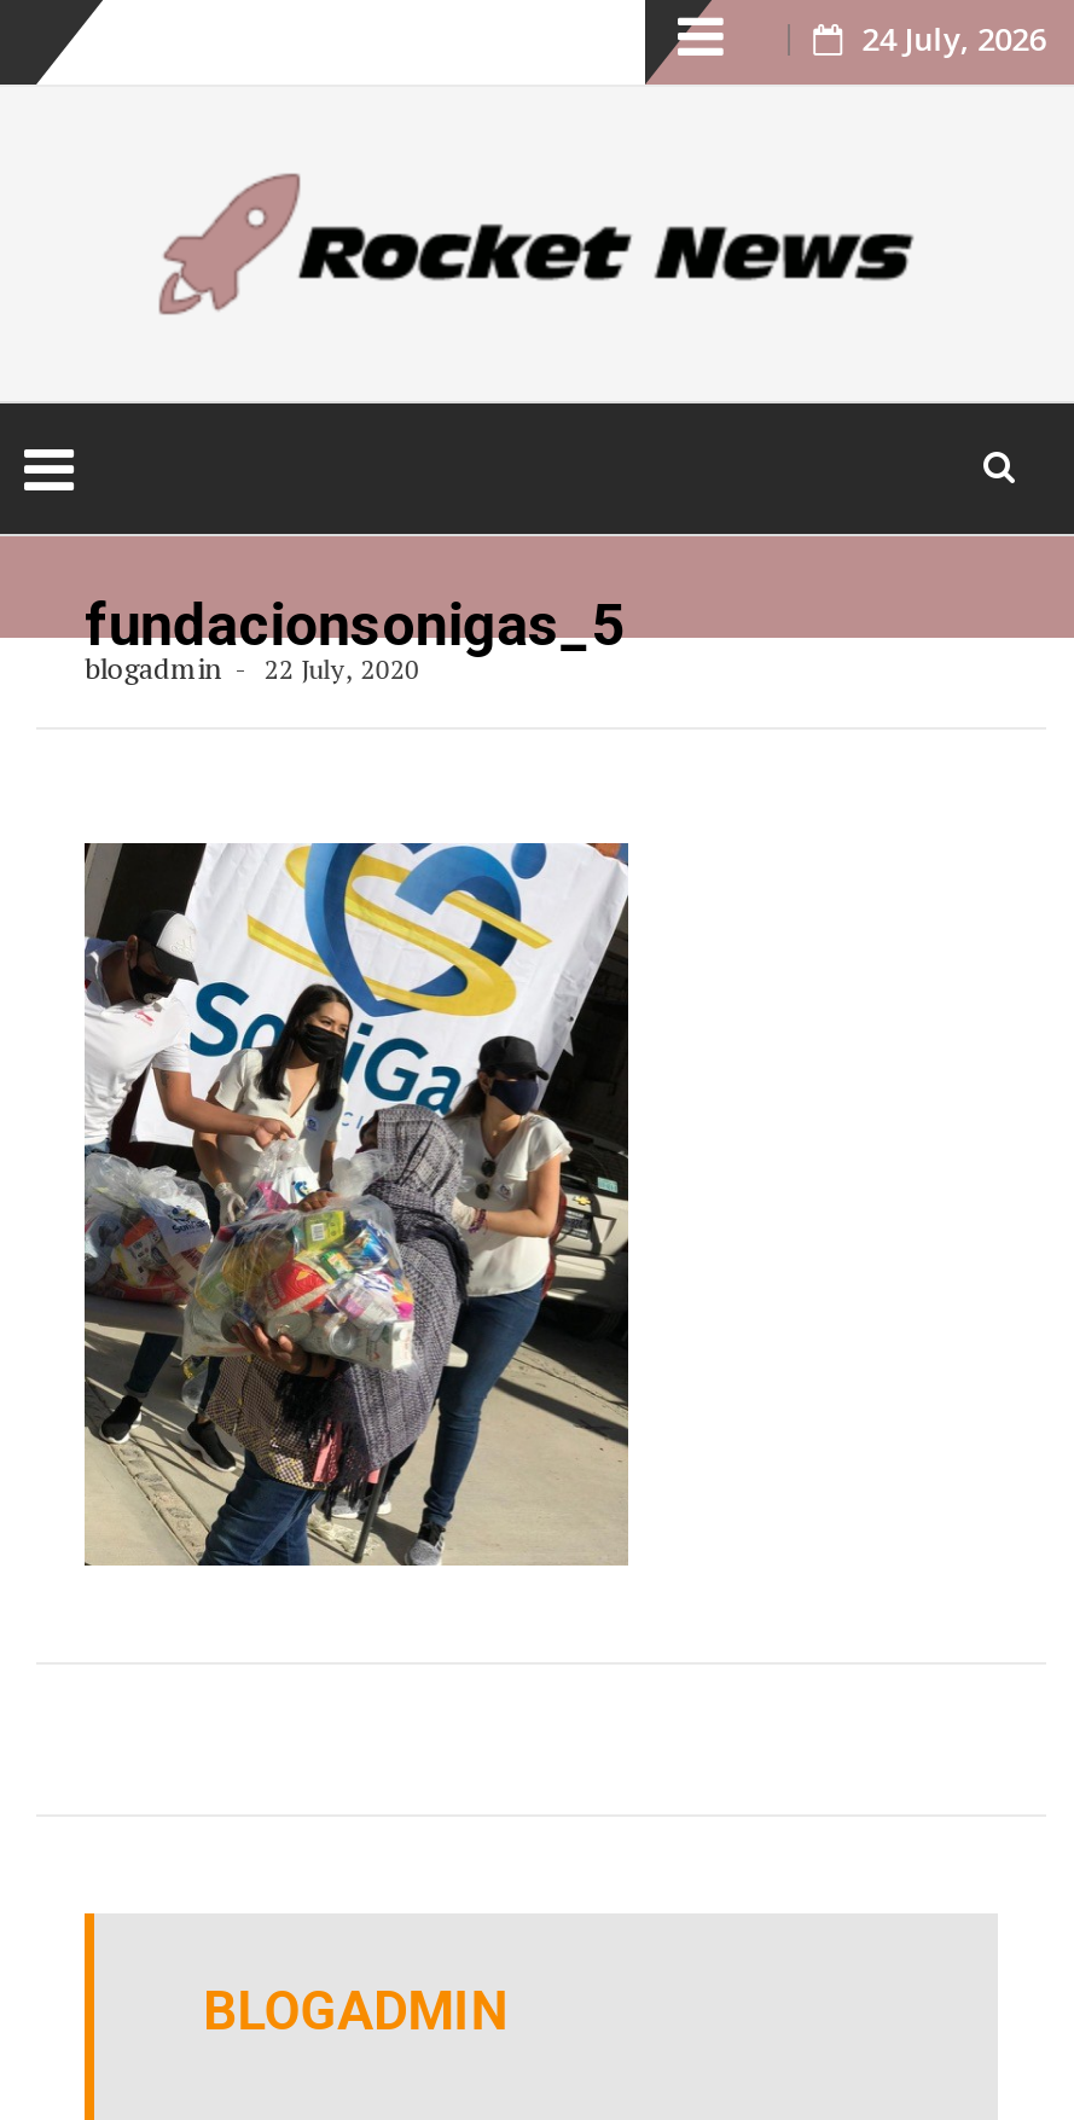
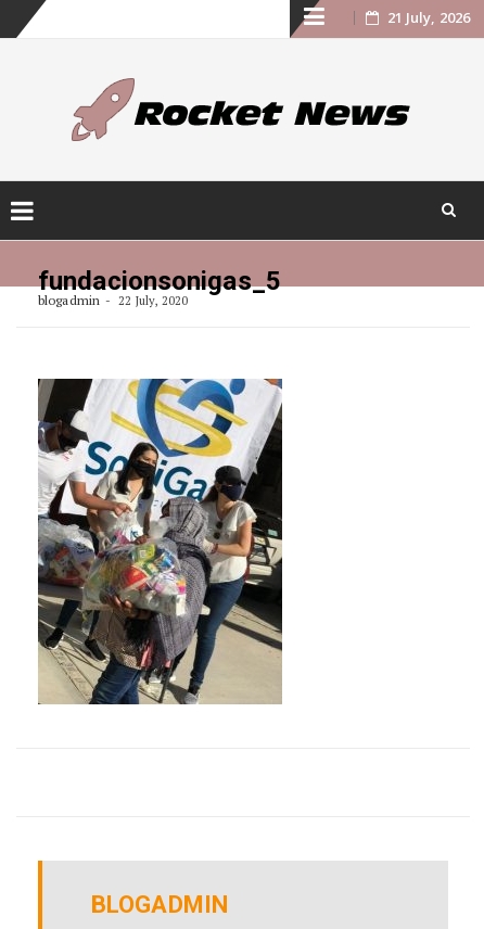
[862,17,1046,60] 24 July, 2026 -> [387,8,470,27] 21 July, 2026

